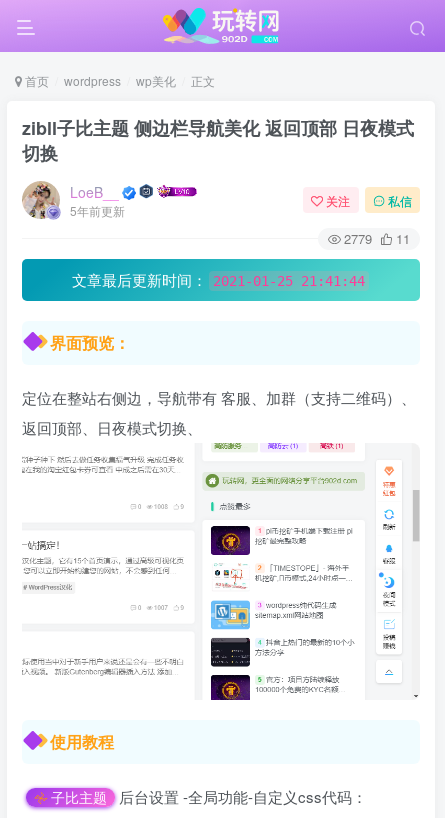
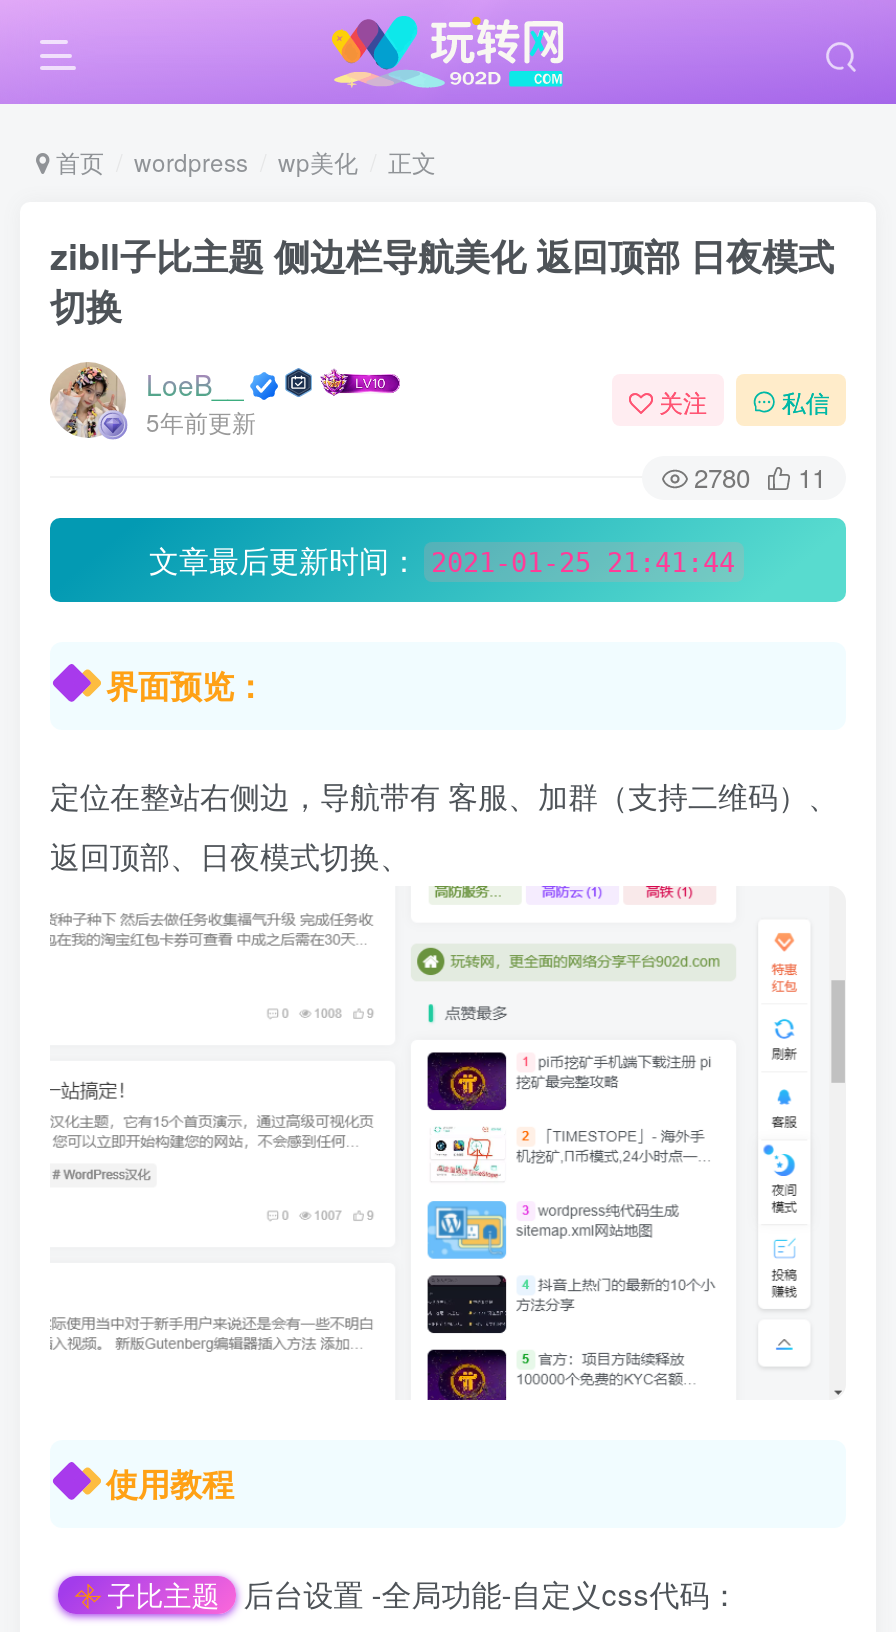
[344,229,410,248] 2779 11 -> [694,458,826,496] 2780 11

